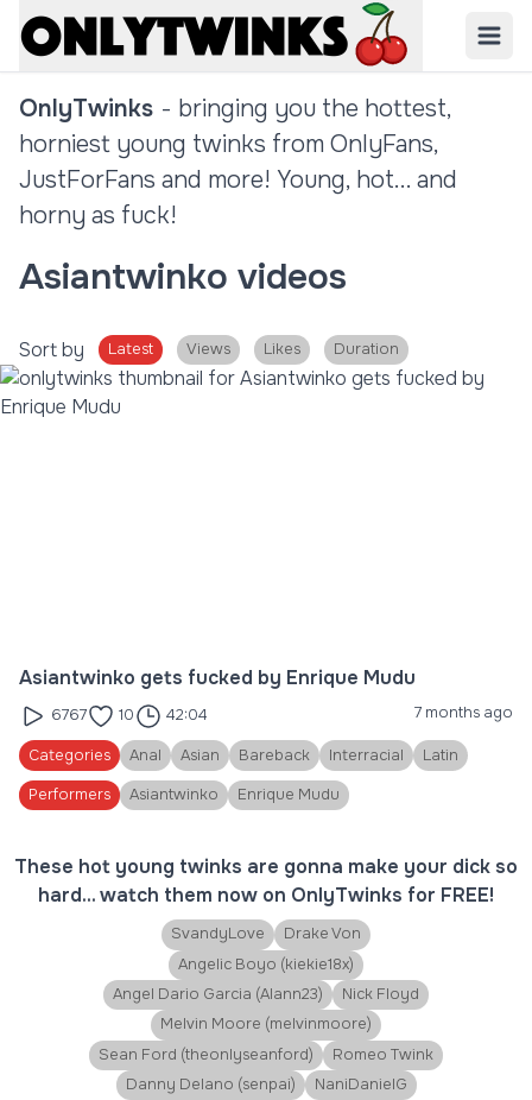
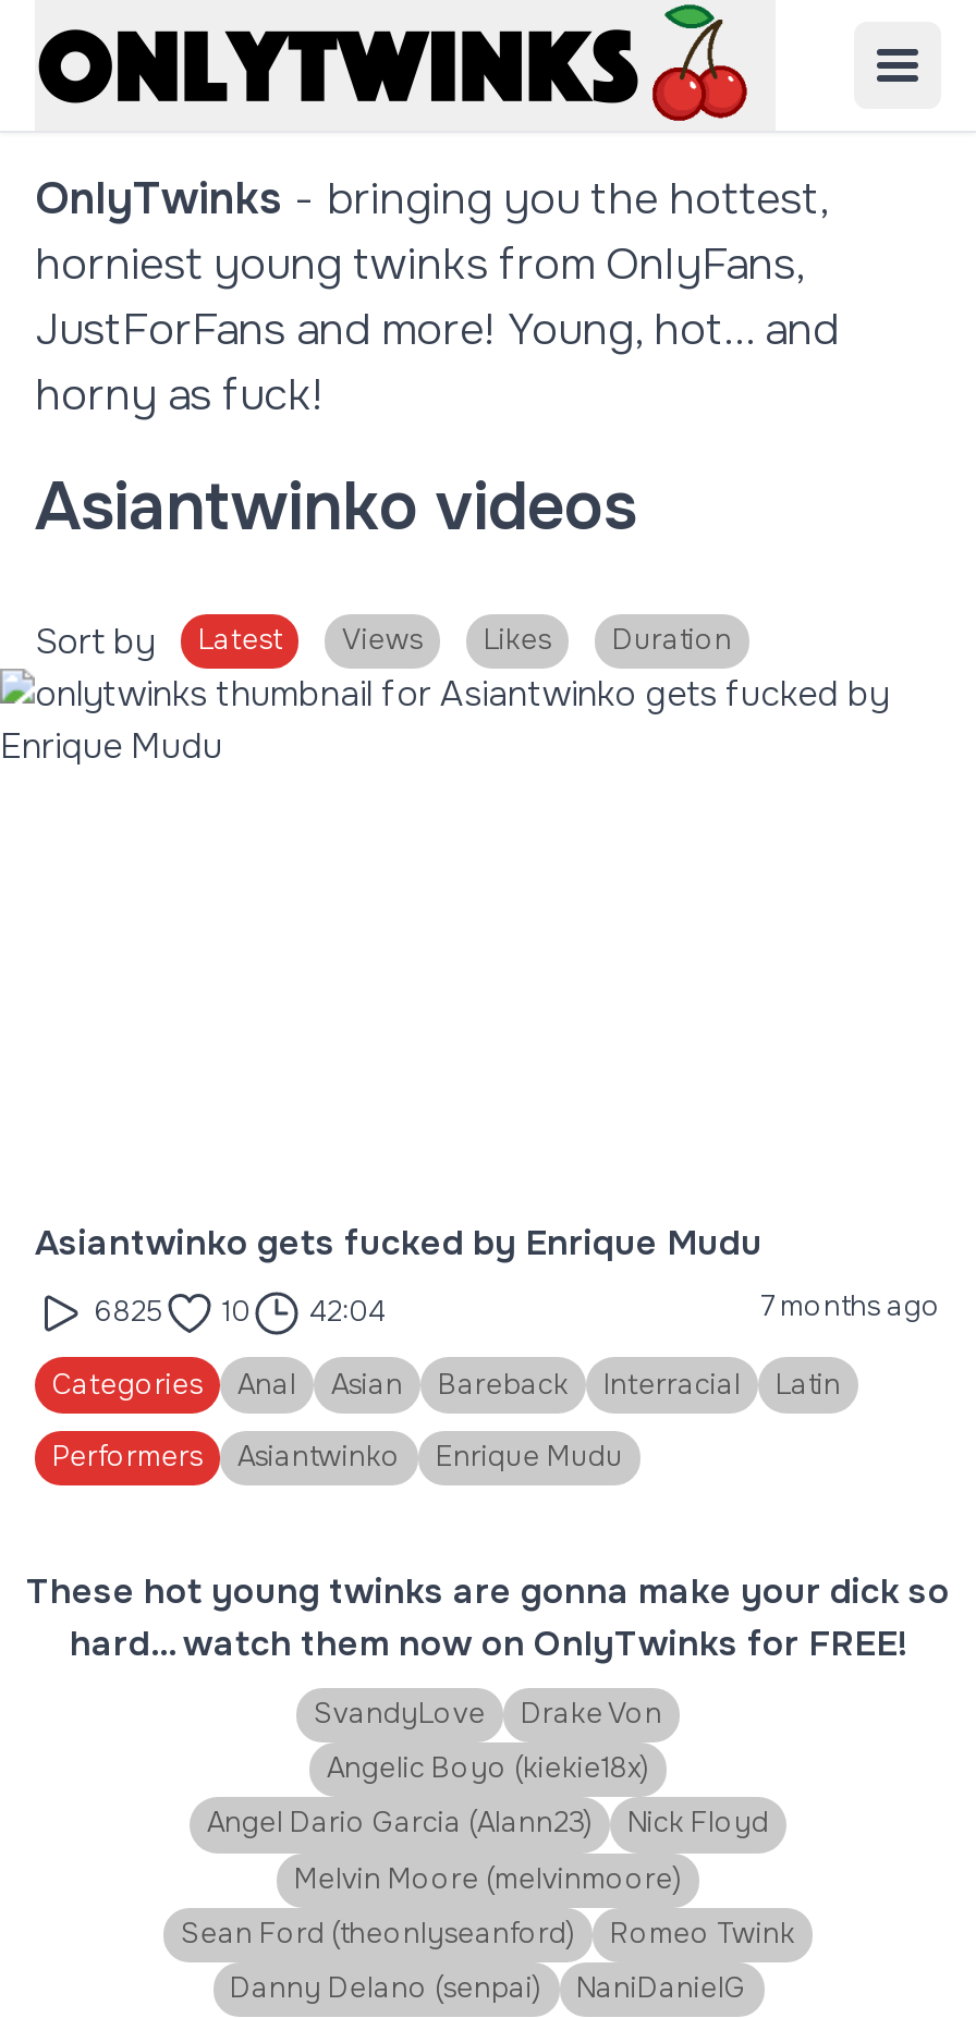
[47,707,208,726] 6767 10 42:04 -> [87,1296,386,1330] 6825 10 42:04

